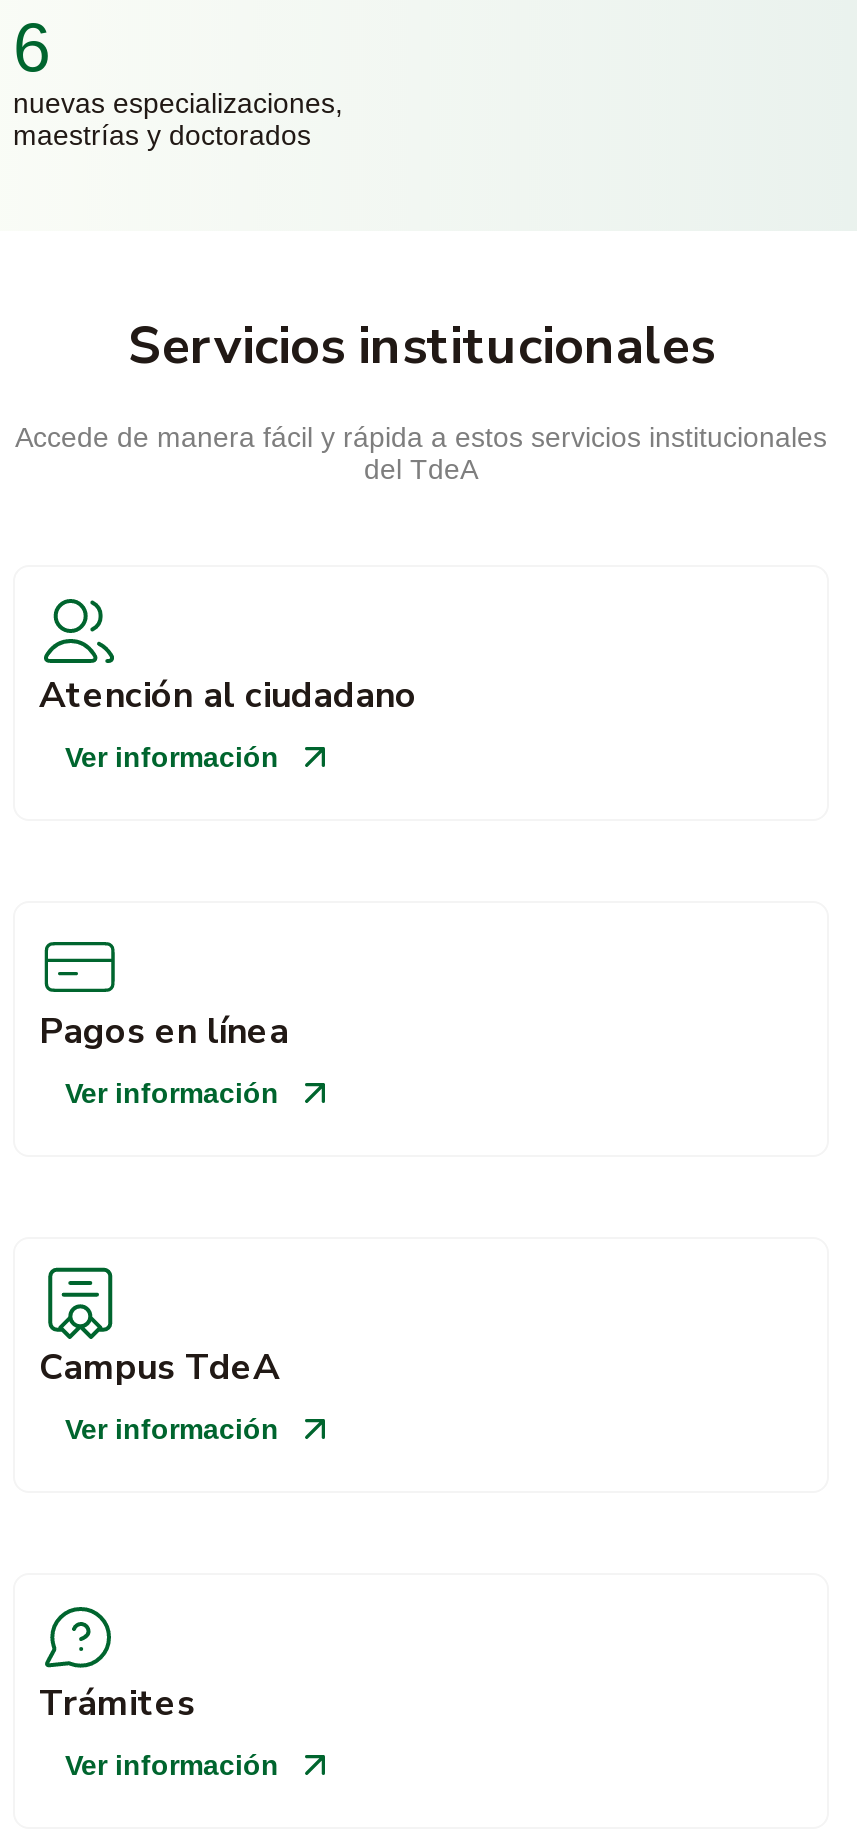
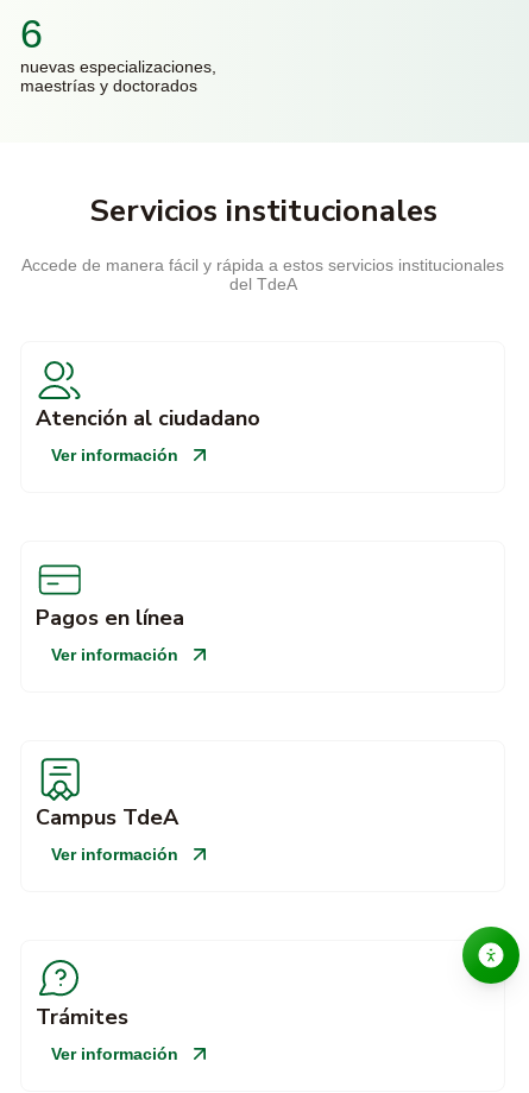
none -> [461,925,521,987] [image]

